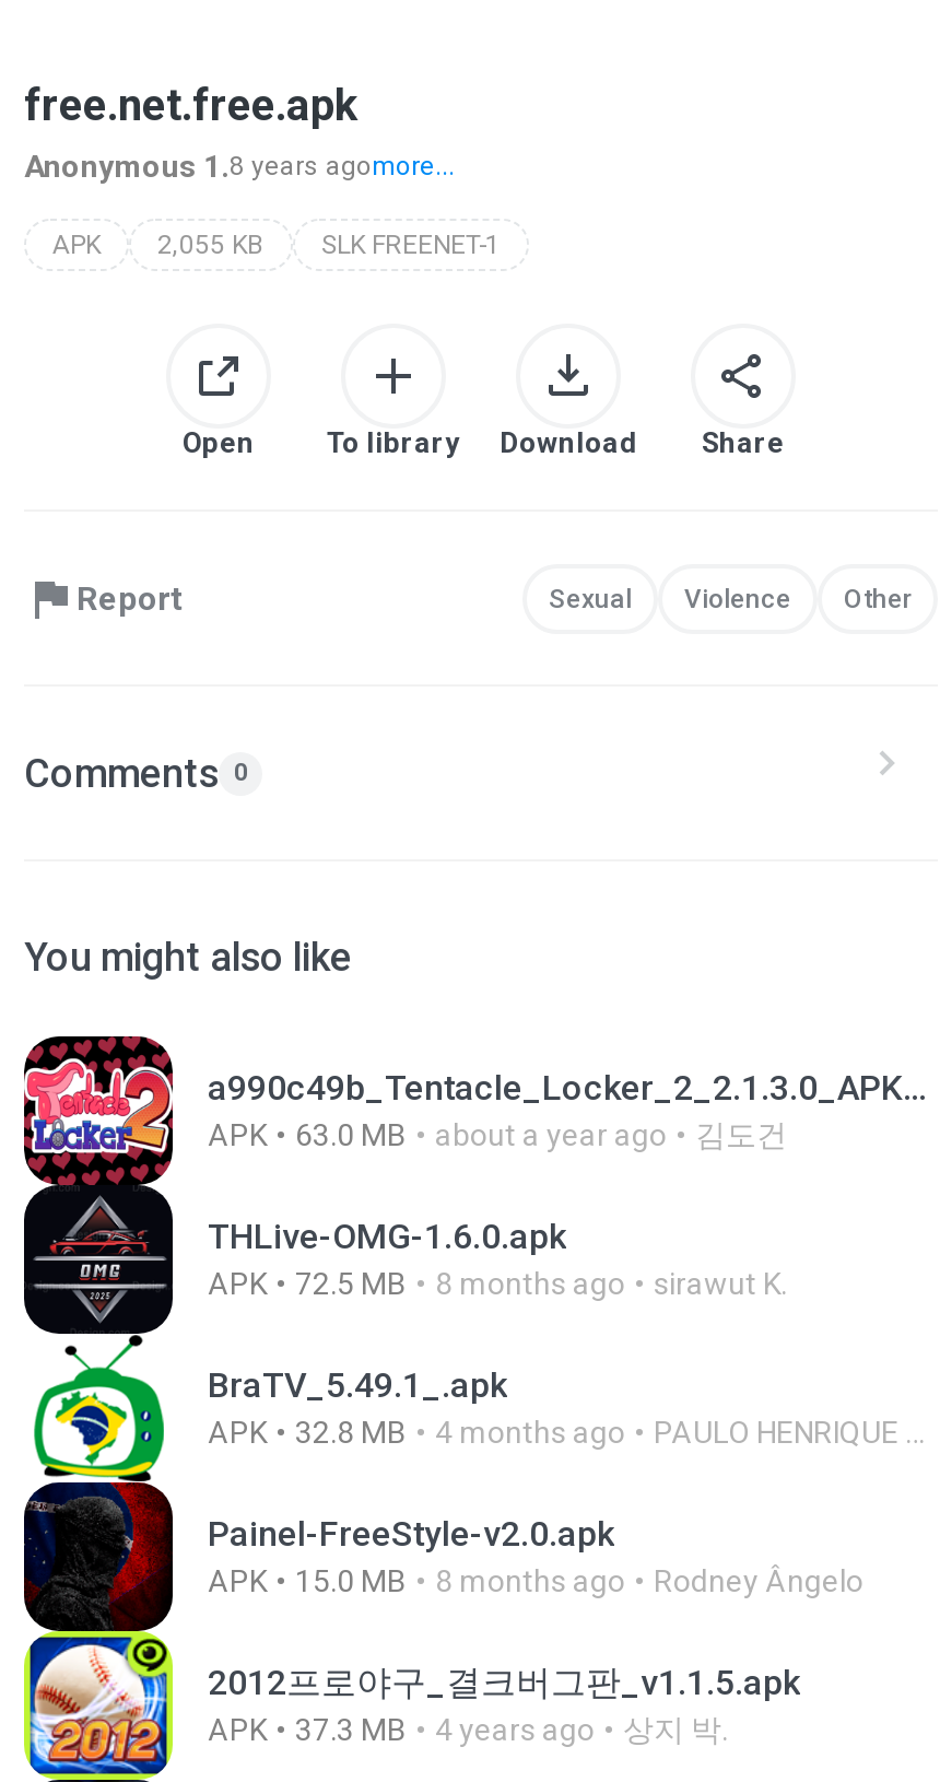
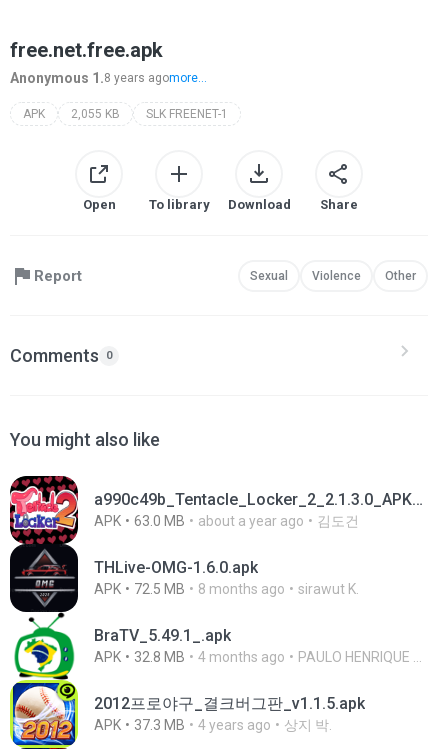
[22,1480,863,1633] [image] | Painel-FreeStyle-v2.0.apk | APK | 15.0 MB | 8 months ago | Rodney Ângelo -> none

